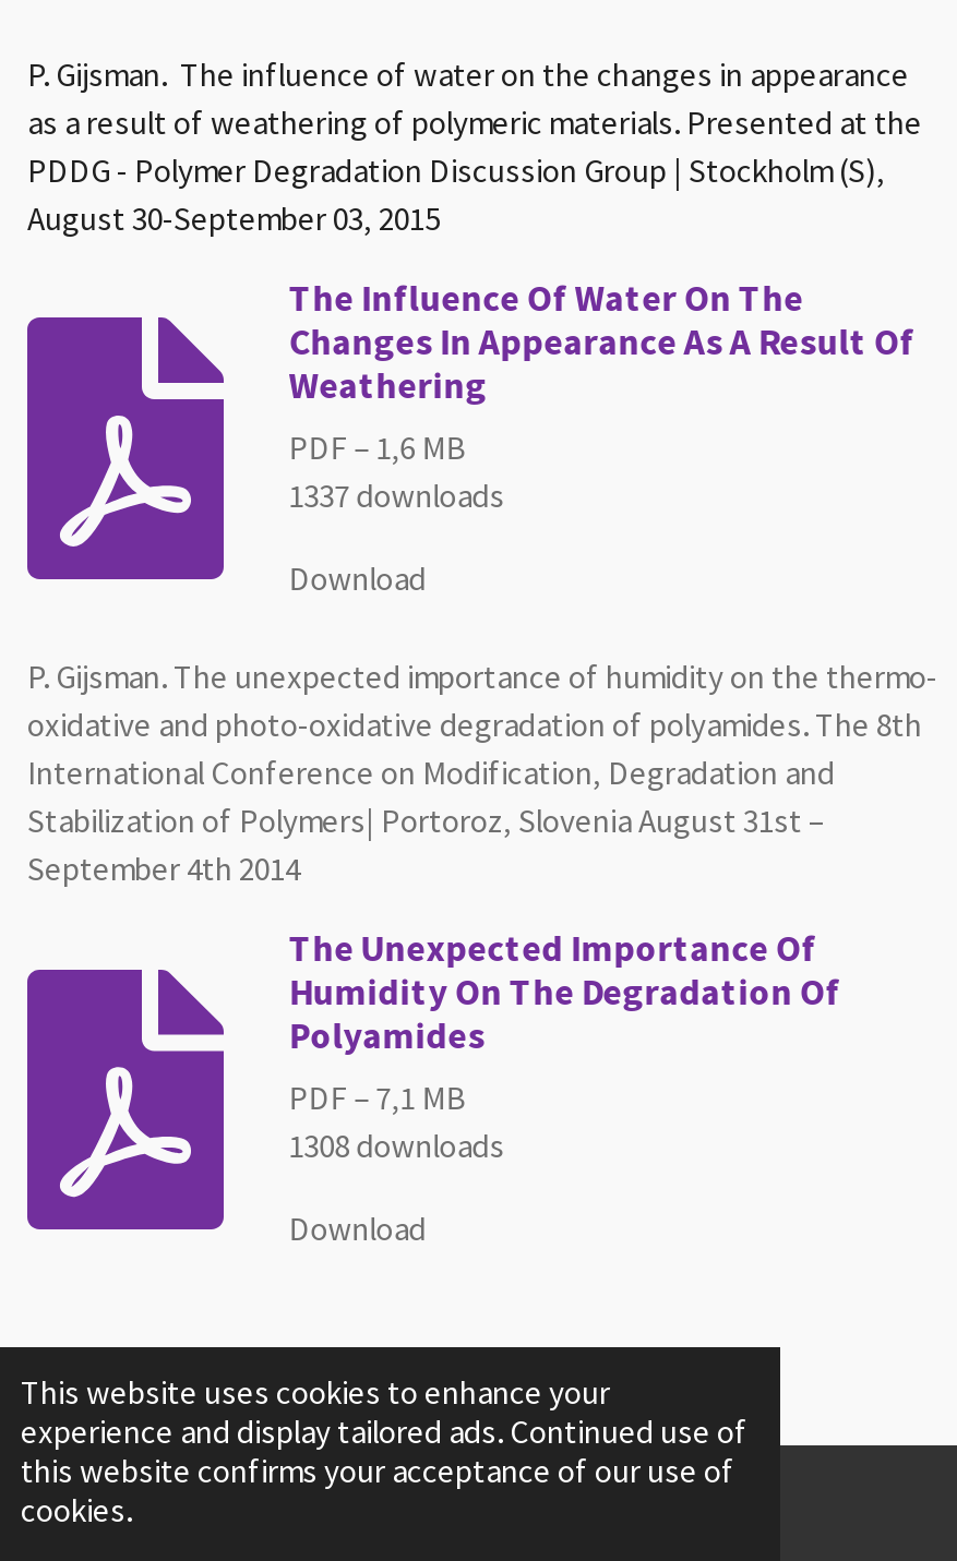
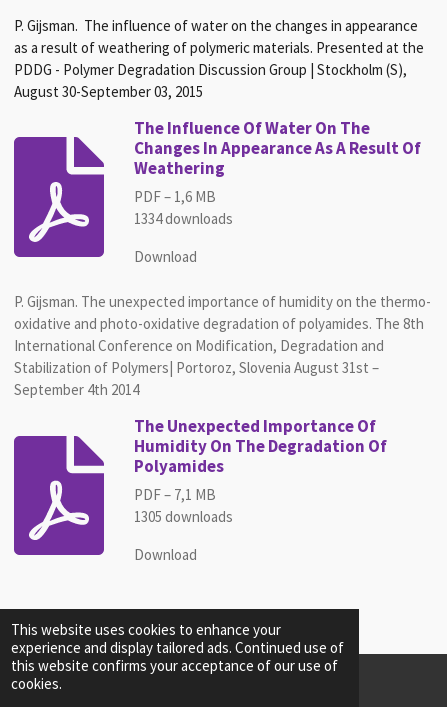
[289,473,505,515] 1337 downloads -> [134,208,233,227] 1334 downloads
[289,1124,505,1166] 1308 downloads -> [134,507,233,526] 1305 downloads

